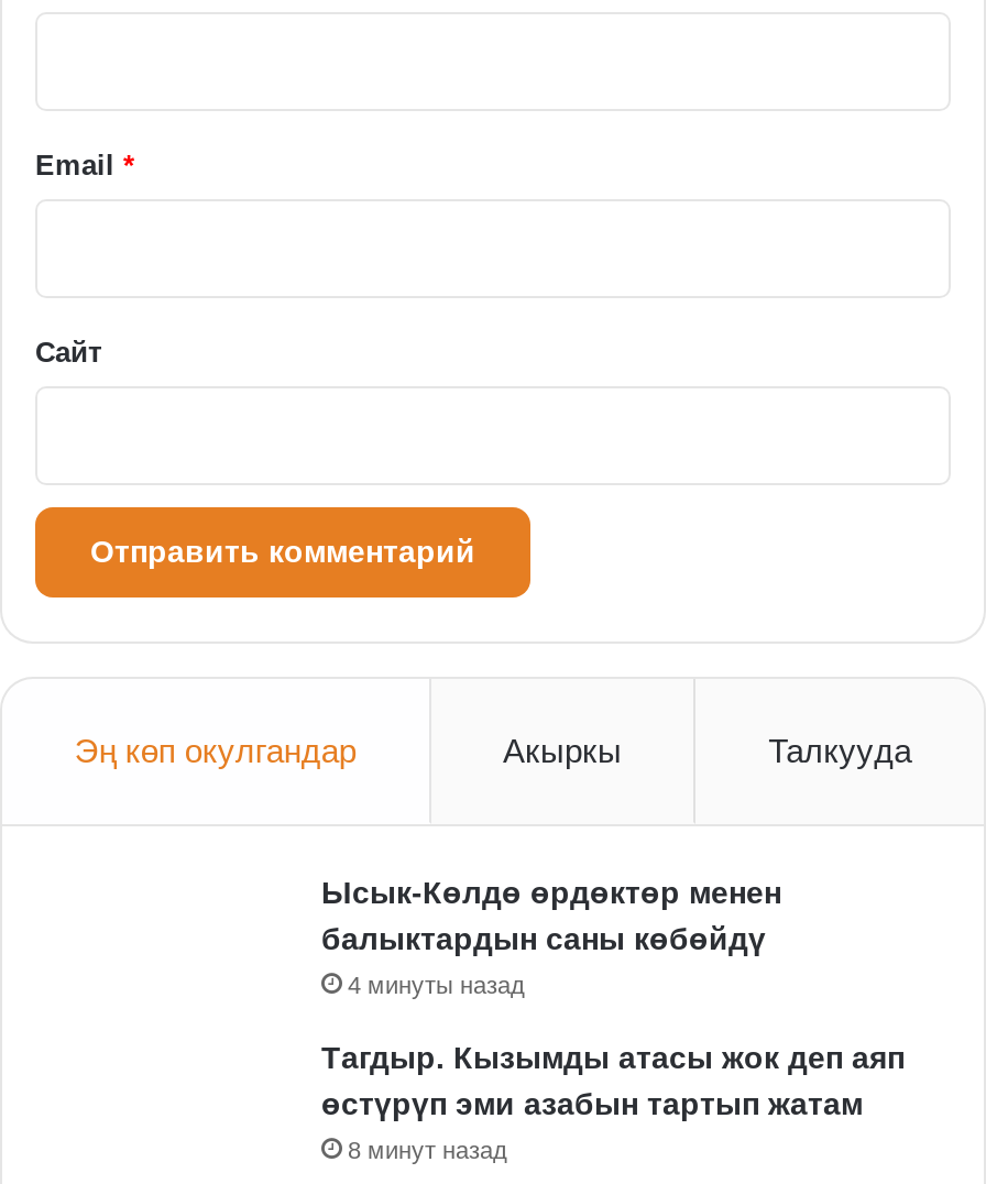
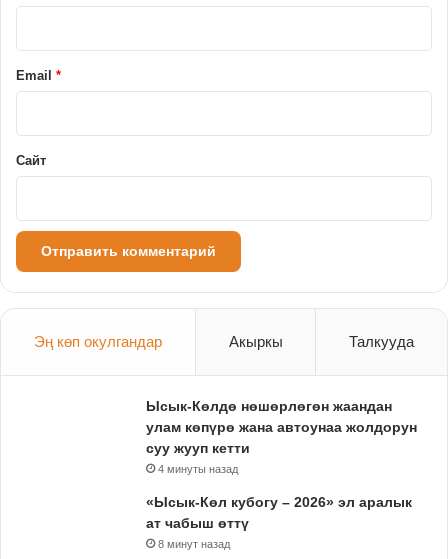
[321,876,781,957] Ысык-Көлдө өрдөктөр менен | балыктардын саны көбөйдү -> [146,398,417,456] Ысык-Көлдө нөшөрлөгөн жаандан | улам көпүрө жана автоунаа жолдорун | суу жууп кетти
[321,1041,905,1122] Тагдыр. Кызымды атасы жок деп аяп | өстүрүп эми азабын тартып жатам -> [146,494,412,531] «Ысык-Көл кубогу – 2026» эл аралык | ат чабыш өттү

